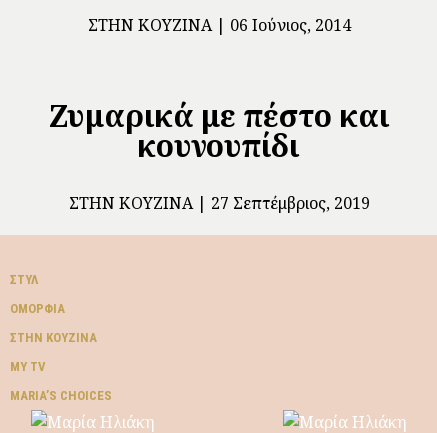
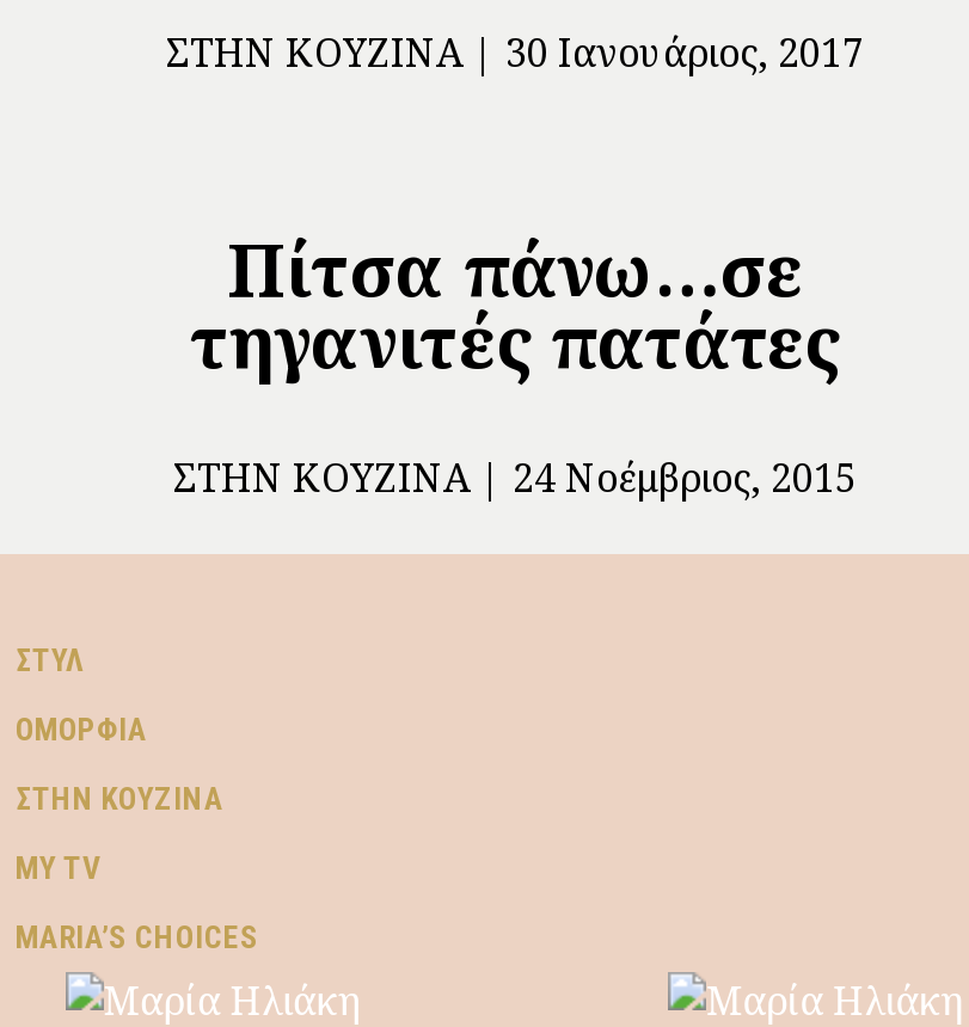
[87,14,350,36] ΣΤΗΝ ΚΟΥΖΊΝΑ 06 Ιούνιος, 2014 -> [166,26,864,78] ΣΤΗΝ ΚΟΥΖΊΝΑ 30 Ιανουάριος, 2017
[48,95,389,166] Ζυμαρικά με πέστο και | κουνουπίδι -> [190,219,840,389] Πίτσα πάνω…σε | τηγανιτές πατάτες
[68,192,369,214] ΣΤΗΝ ΚΟΥΖΊΝΑ 27 Σεπτέμβριος, 2019 -> [173,451,857,503] ΣΤΗΝ ΚΟΥΖΊΝΑ 24 Νοέμβριος, 2015

